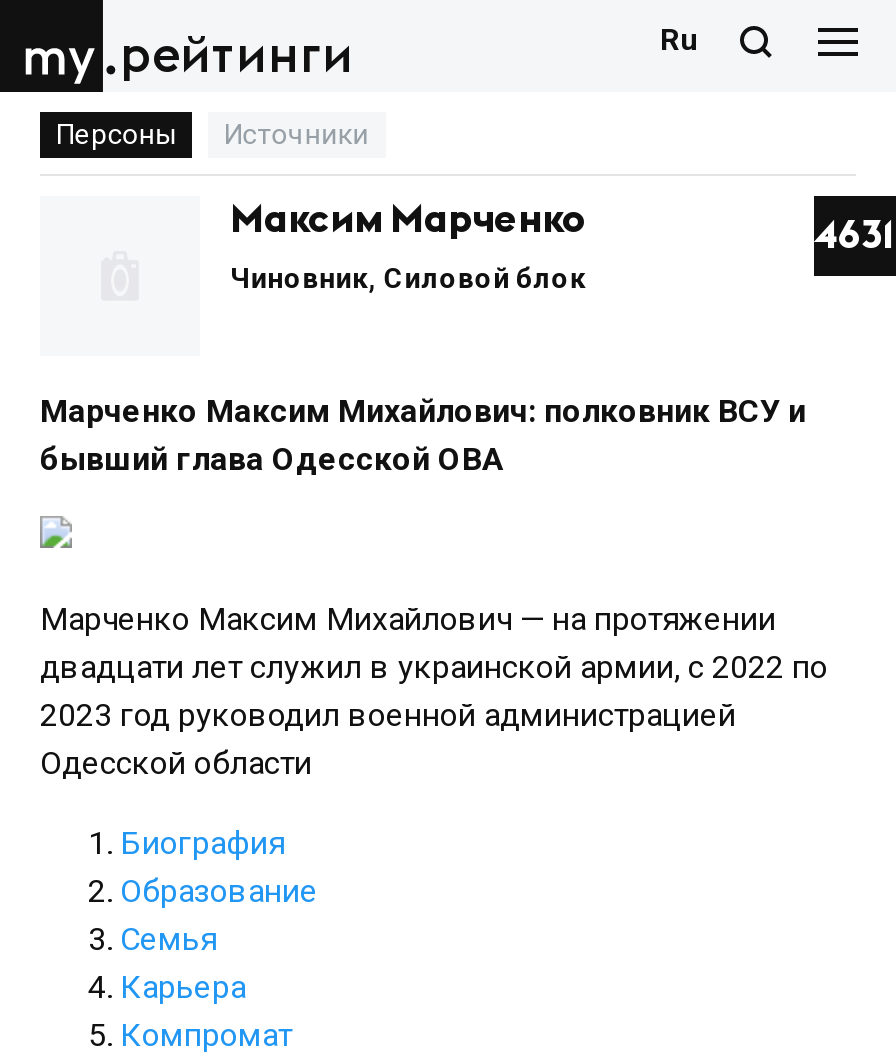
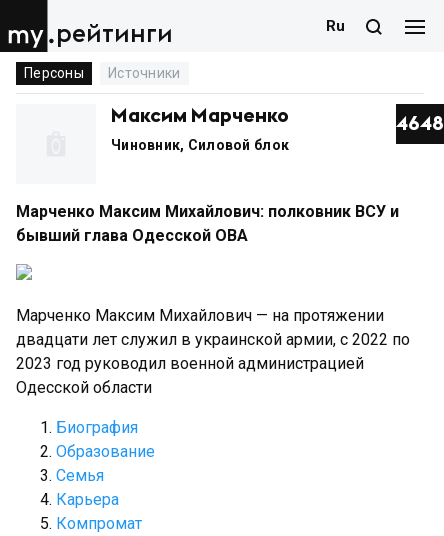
[814,215,896,255] 4631 -> [396,113,444,133] 4648

